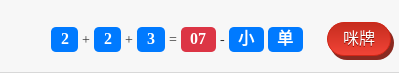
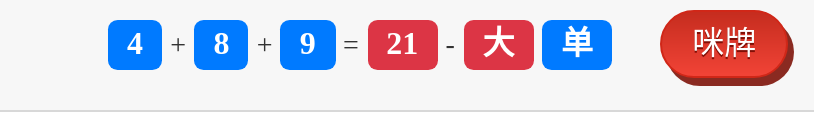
[60,30,68,47] 2 -> [127,26,143,60] 4
[104,30,112,47] 2 -> [213,26,229,60] 8
[147,30,155,47] 3 -> [300,26,316,60] 9
[190,30,206,47] 07 -> [386,26,418,60] 21
[238,30,254,47] 小 -> [483,26,515,60] 大

